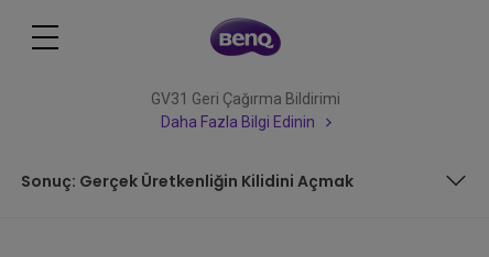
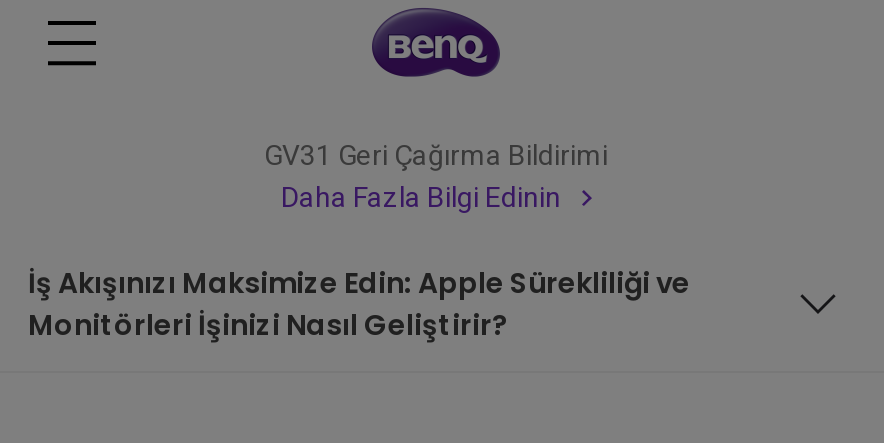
[21,170,354,192] Sonuç: Gerçek Üretkenliğin Kilidini Açmak -> [28,263,690,345] İş Akışınızı Maksimize Edin: Apple Sürekliliği ve | Monitörleri İşinizi Nasıl Geliştirir?

